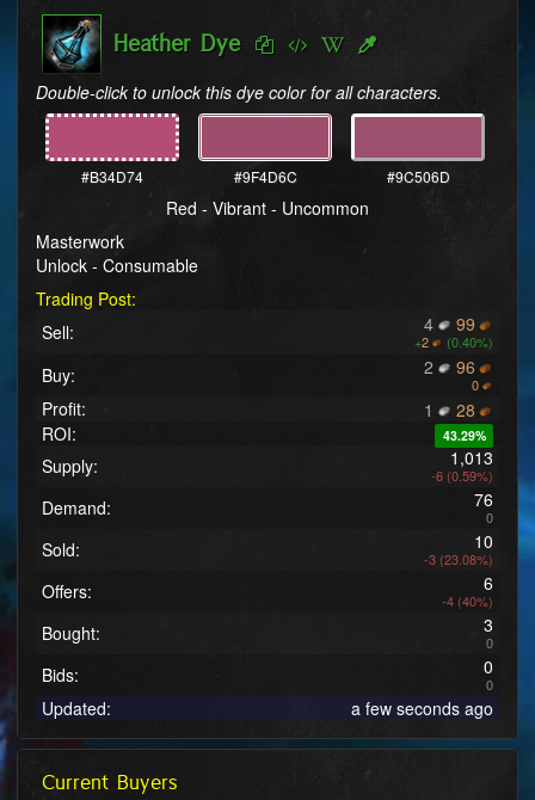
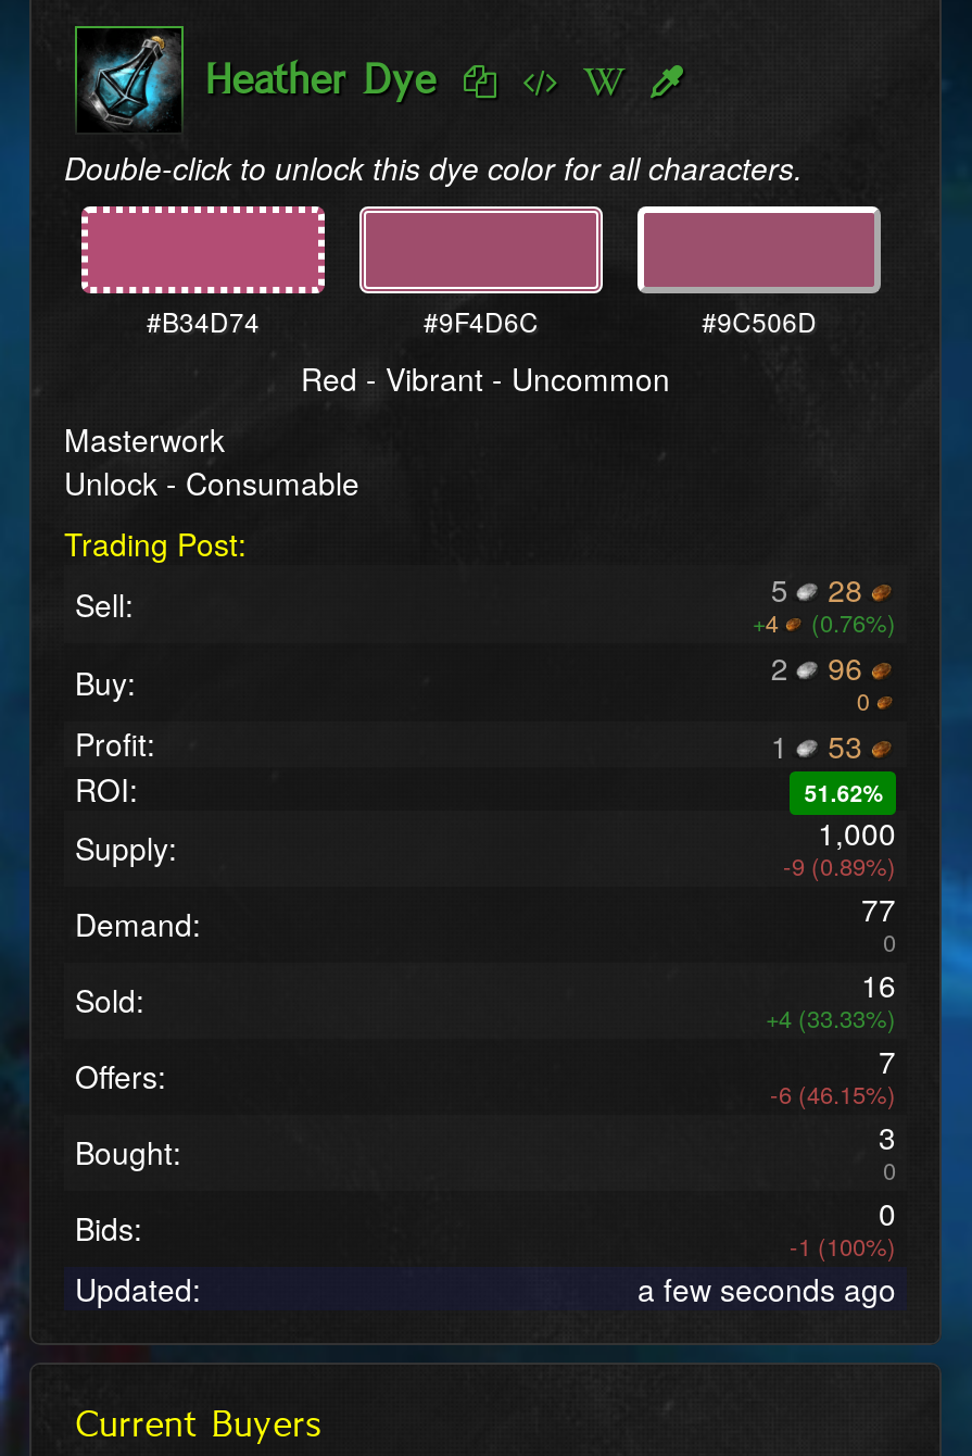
[424,312,434,336] 4 -> [771,567,788,611] 5
[456,312,475,336] 99 -> [828,567,863,611] 28
[414,332,429,351] +2 -> [752,604,778,639] +4
[443,332,493,351] (0.40%) -> [805,604,896,639] (0.76%)
[424,398,475,421] 1 28 -> [771,724,863,767] 1 53
[443,426,486,444] 43.29% -> [804,776,882,808] 51.62%
[450,445,493,469] 1,013 -> [818,811,896,854] 1,000
[431,466,493,485] -6 (0.59%) -> [783,848,896,882] -9 (0.89%)
[474,487,493,511] 76 -> [861,887,896,930] 77
[474,529,493,553] 10 -> [861,963,896,1006] 16
[424,549,493,568] -3 (23.08%) -> [766,1000,896,1034] +4 (33.33%)
[484,571,493,595] 6 -> [879,1039,896,1082] 7
[442,591,493,610] -4 (40%) -> [770,1076,896,1110] -6 (46.15%)
[486,675,493,694] 0 -> [790,1228,896,1263] -1 (100%)

